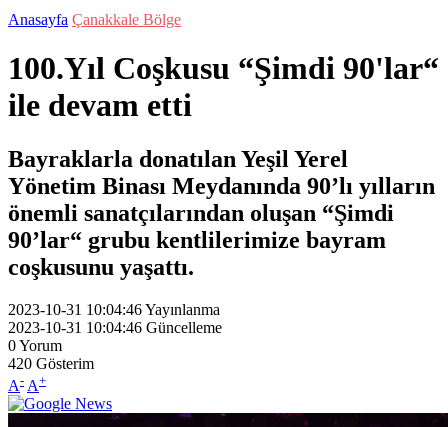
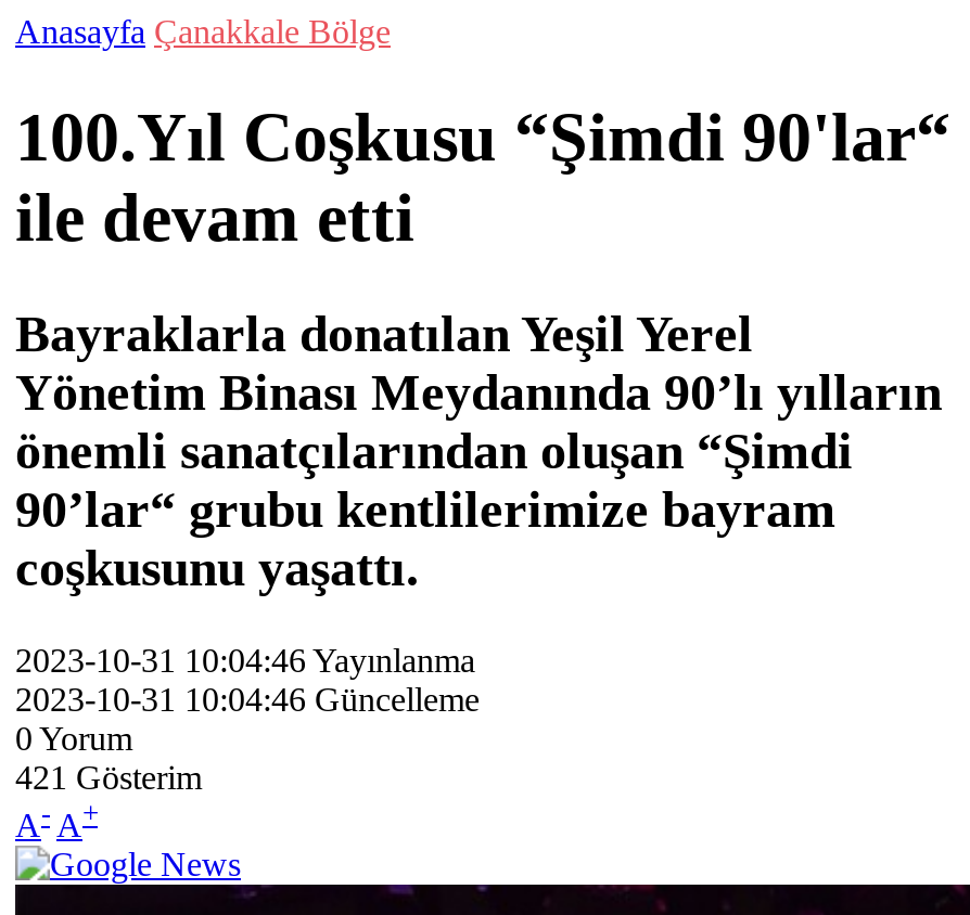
[8,355,94,372] 420 Gösterim -> [15,758,202,795] 421 Gösterim

